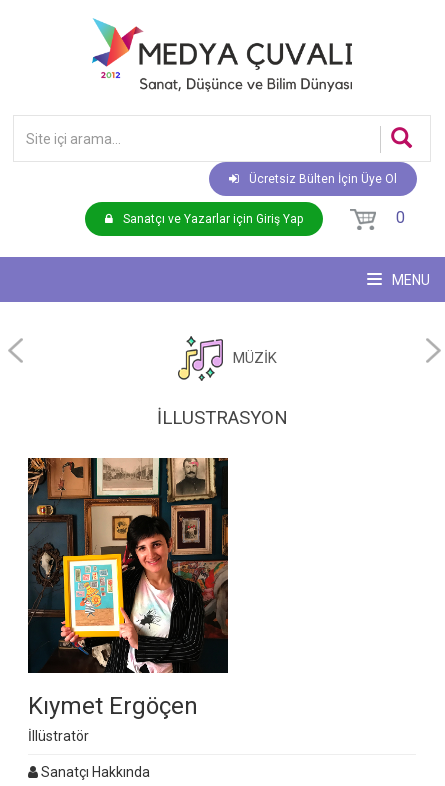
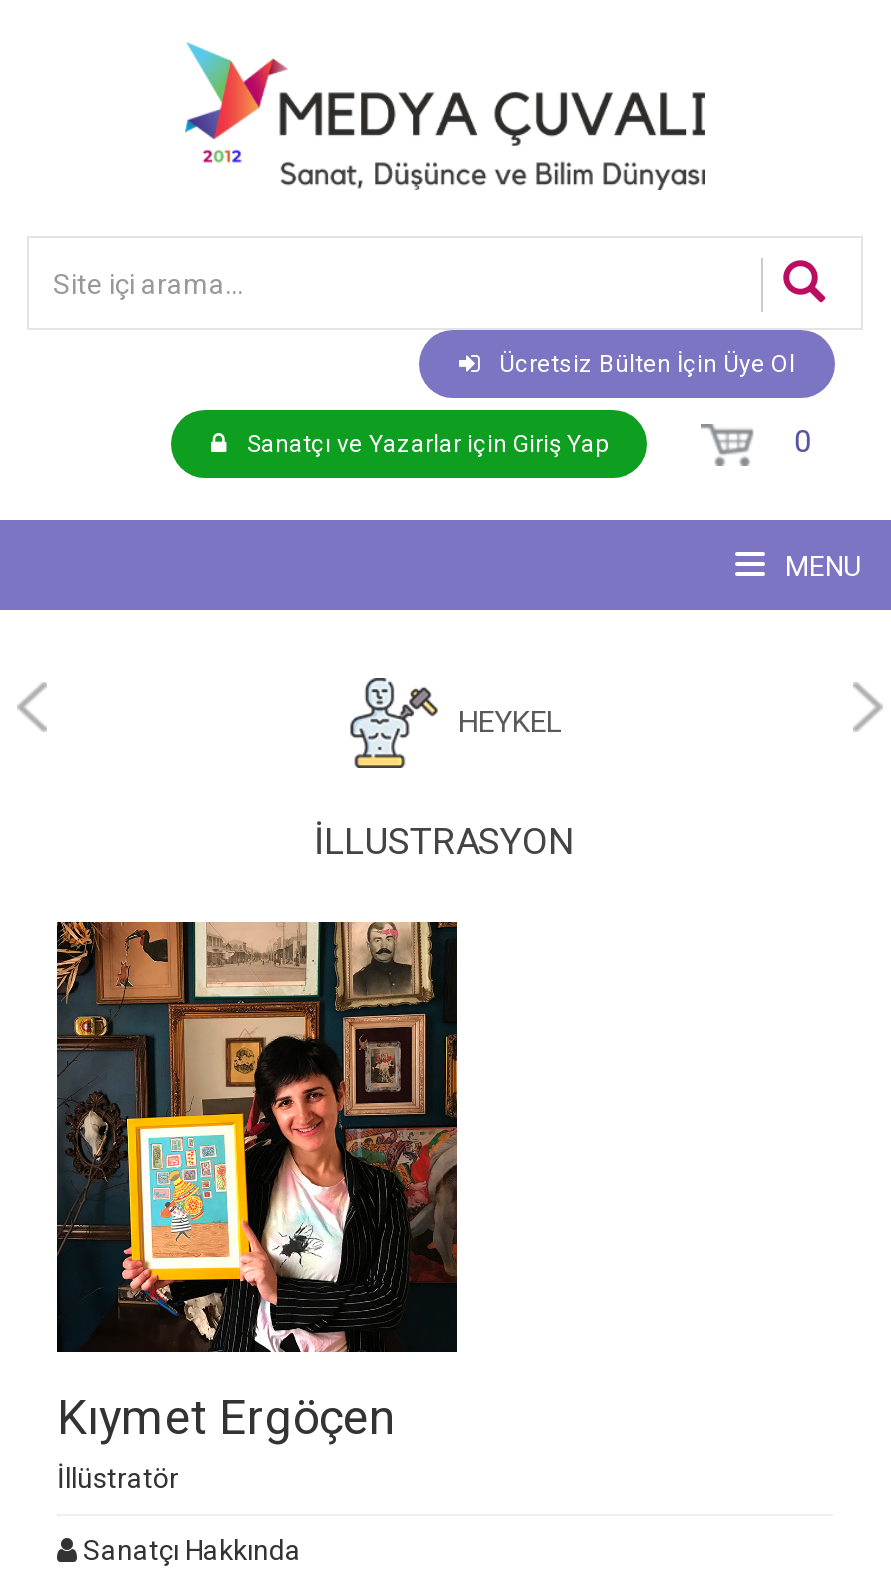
[175,336,276,381] [image] | MÜZİK -> [349,676,562,770] [image] | HEYKEL

